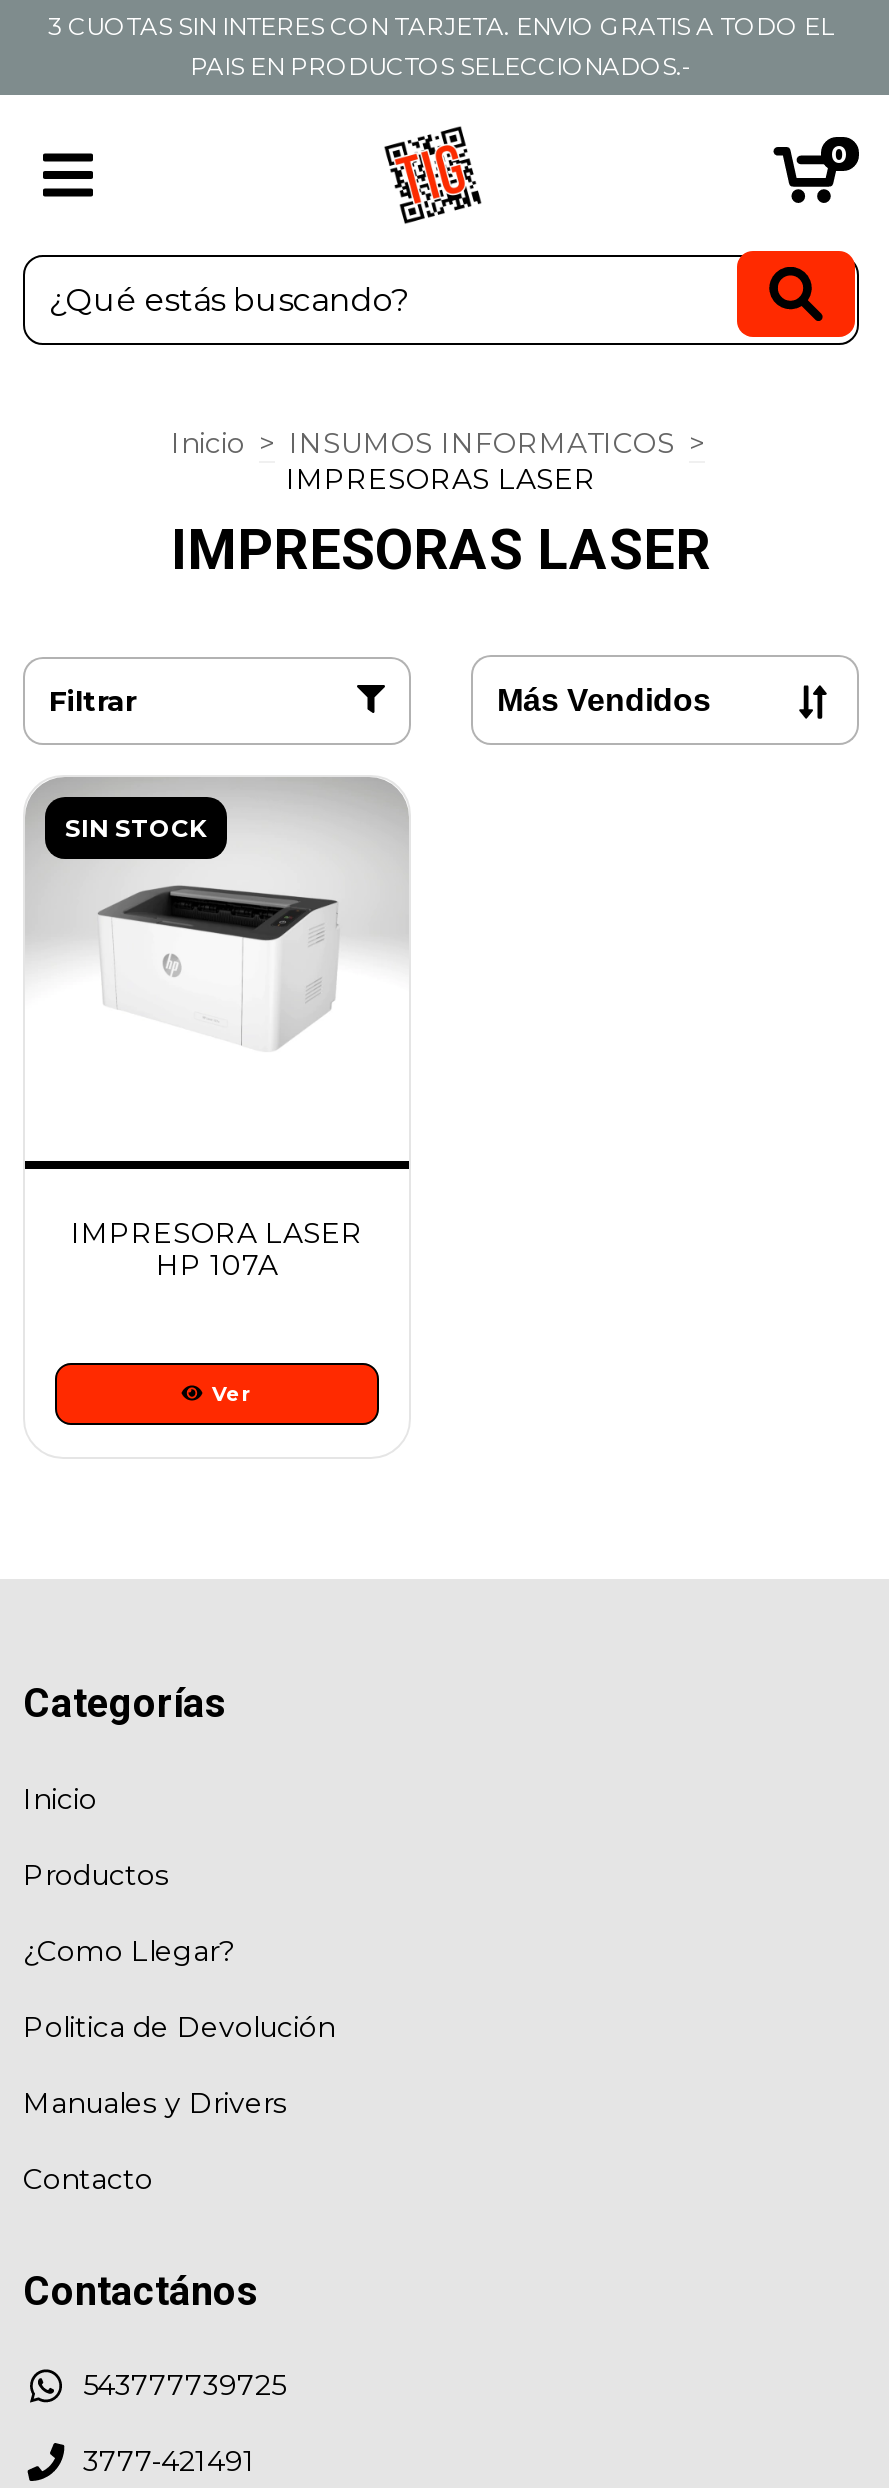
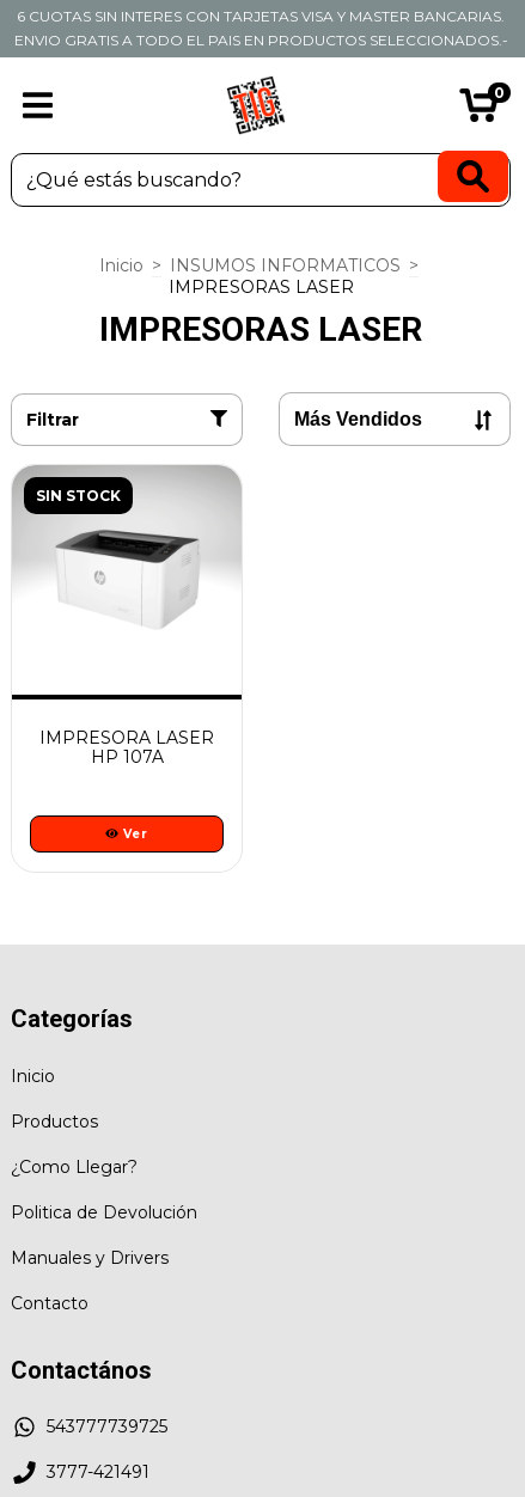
[48,11,834,81] 3 CUOTAS SIN INTERES CON TARJETA. ENVIO GRATIS A TODO EL | PAIS EN PRODUCTOS SELECCIONADOS.- -> [14,7,508,49] 6 CUOTAS SIN INTERES CON TARJETAS VISA Y MASTER BANCARIAS. | ENVIO GRATIS A TODO EL PAIS EN PRODUCTOS SELECCIONADOS.-

